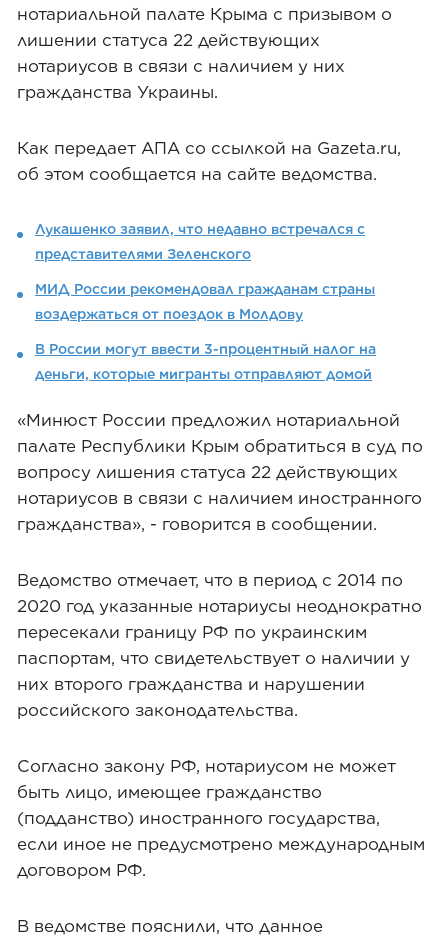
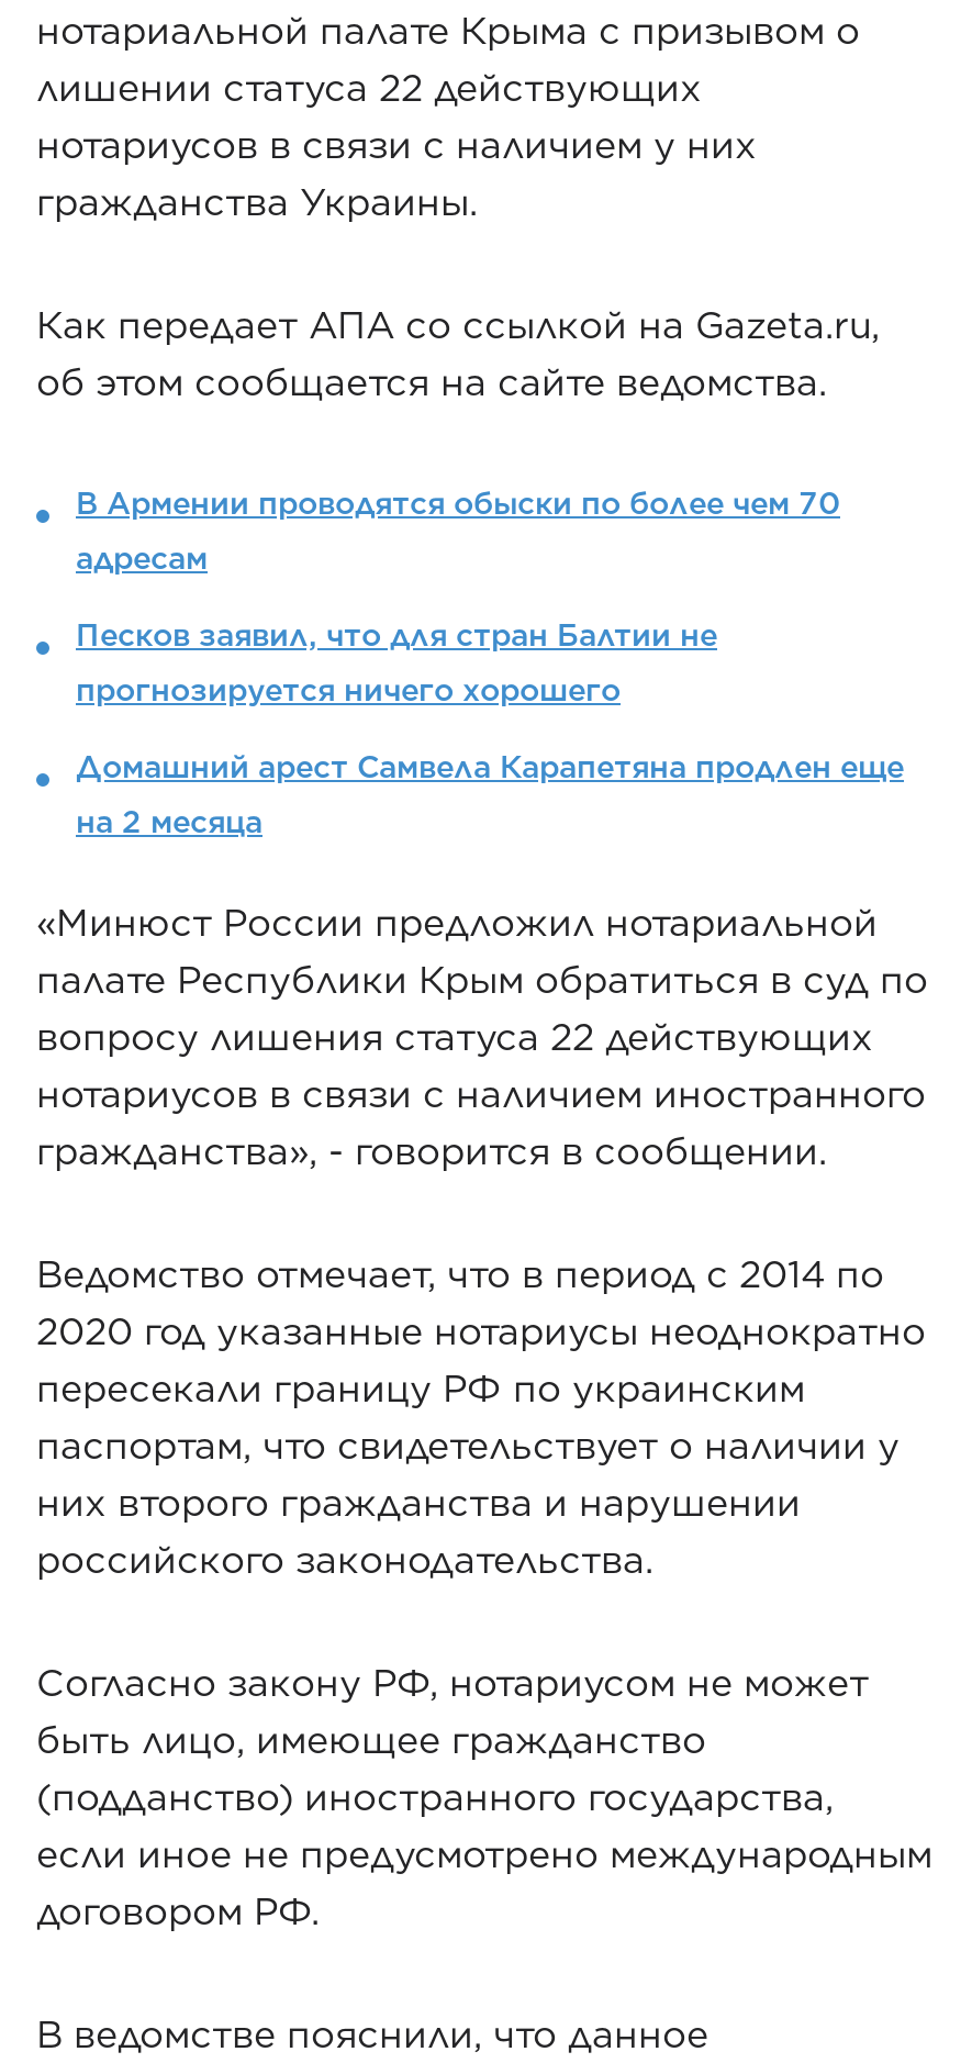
[35,221,365,237] Лукашенко заявил, что недавно встречался с -> [76,486,840,521] В Армении проводятся обыски по более чем 70
[35,246,251,262] представителями Зеленского -> [76,541,208,576] адресам
[35,281,375,297] МИД России рекомендовал гражданам страны -> [76,618,717,653] Песков заявил, что для стран Балтии не
[35,306,303,322] воздержаться от поездок в Молдову -> [76,673,621,708] прогнозируется ничего хорошего
[35,341,376,357] В России могут ввести 3-процентный налог на -> [76,750,904,785] Домашний арест Самвела Карапетяна продлен еще
[35,366,372,382] деньги, которые мигранты отправляют домой -> [76,805,262,840] на 2 месяца

